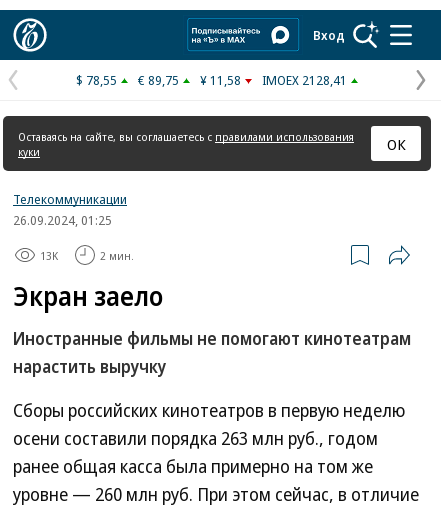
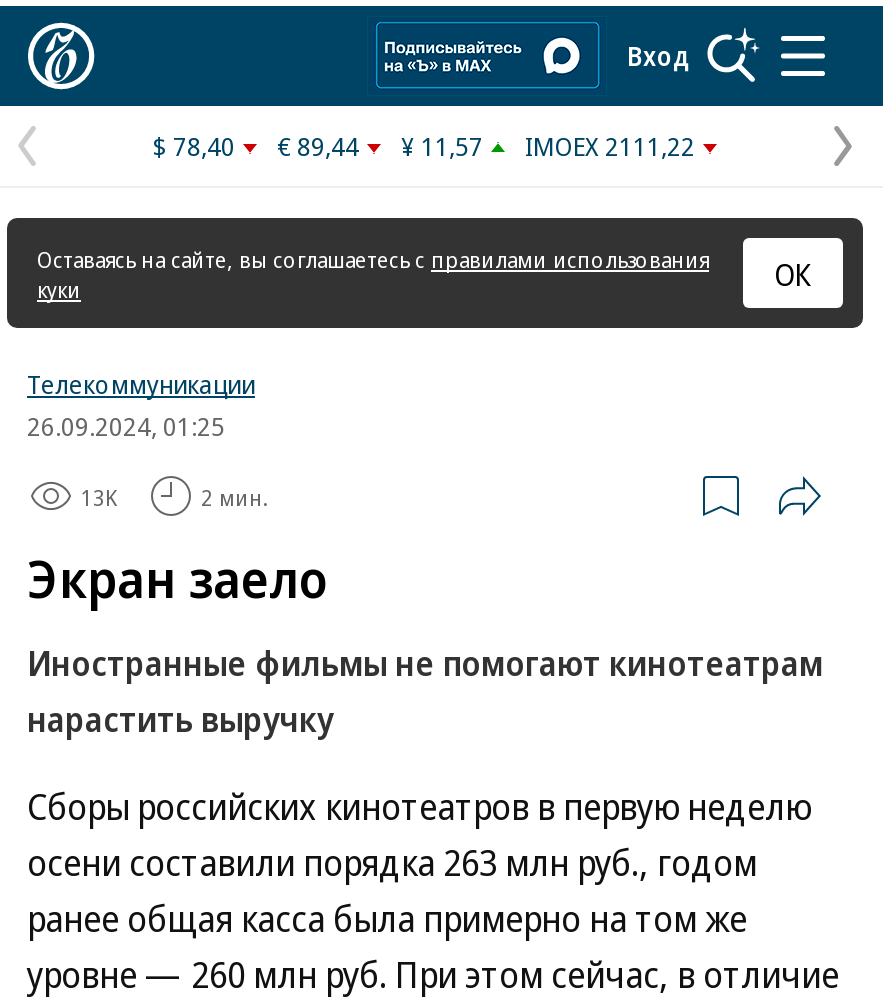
[76,71,117,89] $ 78,55 -> [153,128,235,164] $ 78,40
[138,71,179,89] € 89,75 -> [277,128,359,164] € 89,44
[200,71,241,89] ¥ 11,58 -> [401,128,483,164] ¥ 11,57
[262,71,347,89] IMOEX 2128,41 -> [525,128,695,164] IMOEX 2111,22

